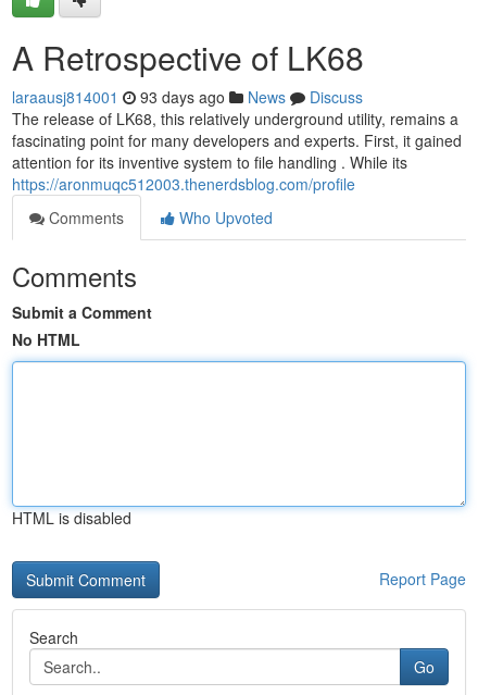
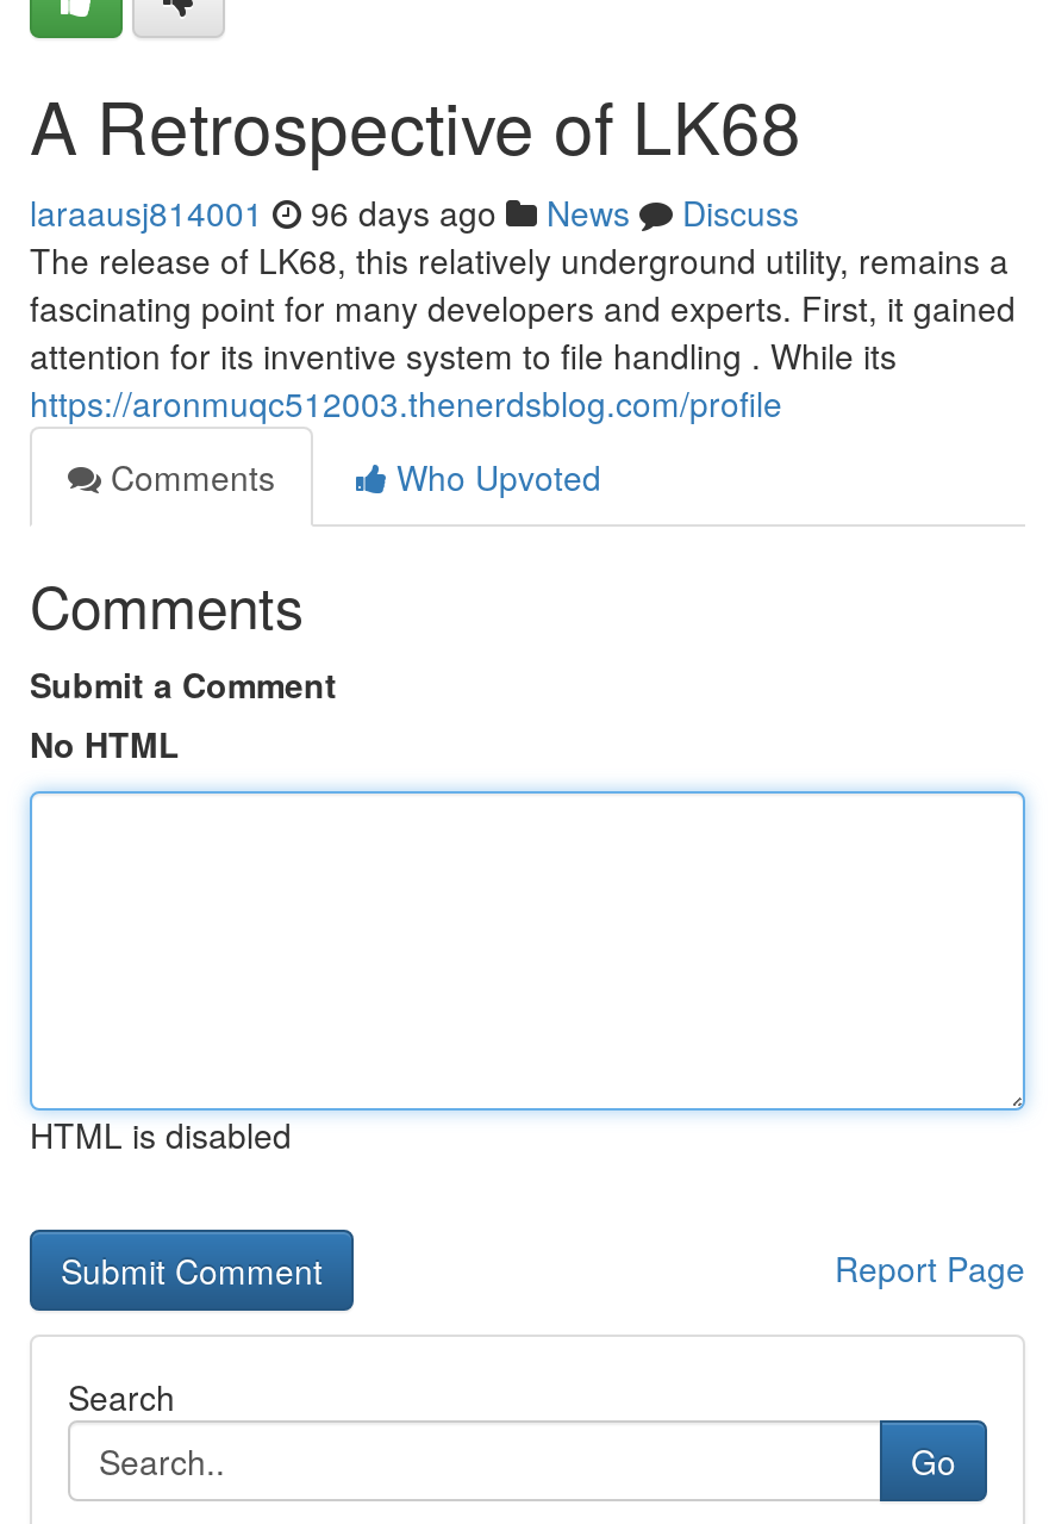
[12,86,363,108] laraausj814001 93 days ago News Discuss -> [30,188,799,236] laraausj814001 96 days ago News Discuss

